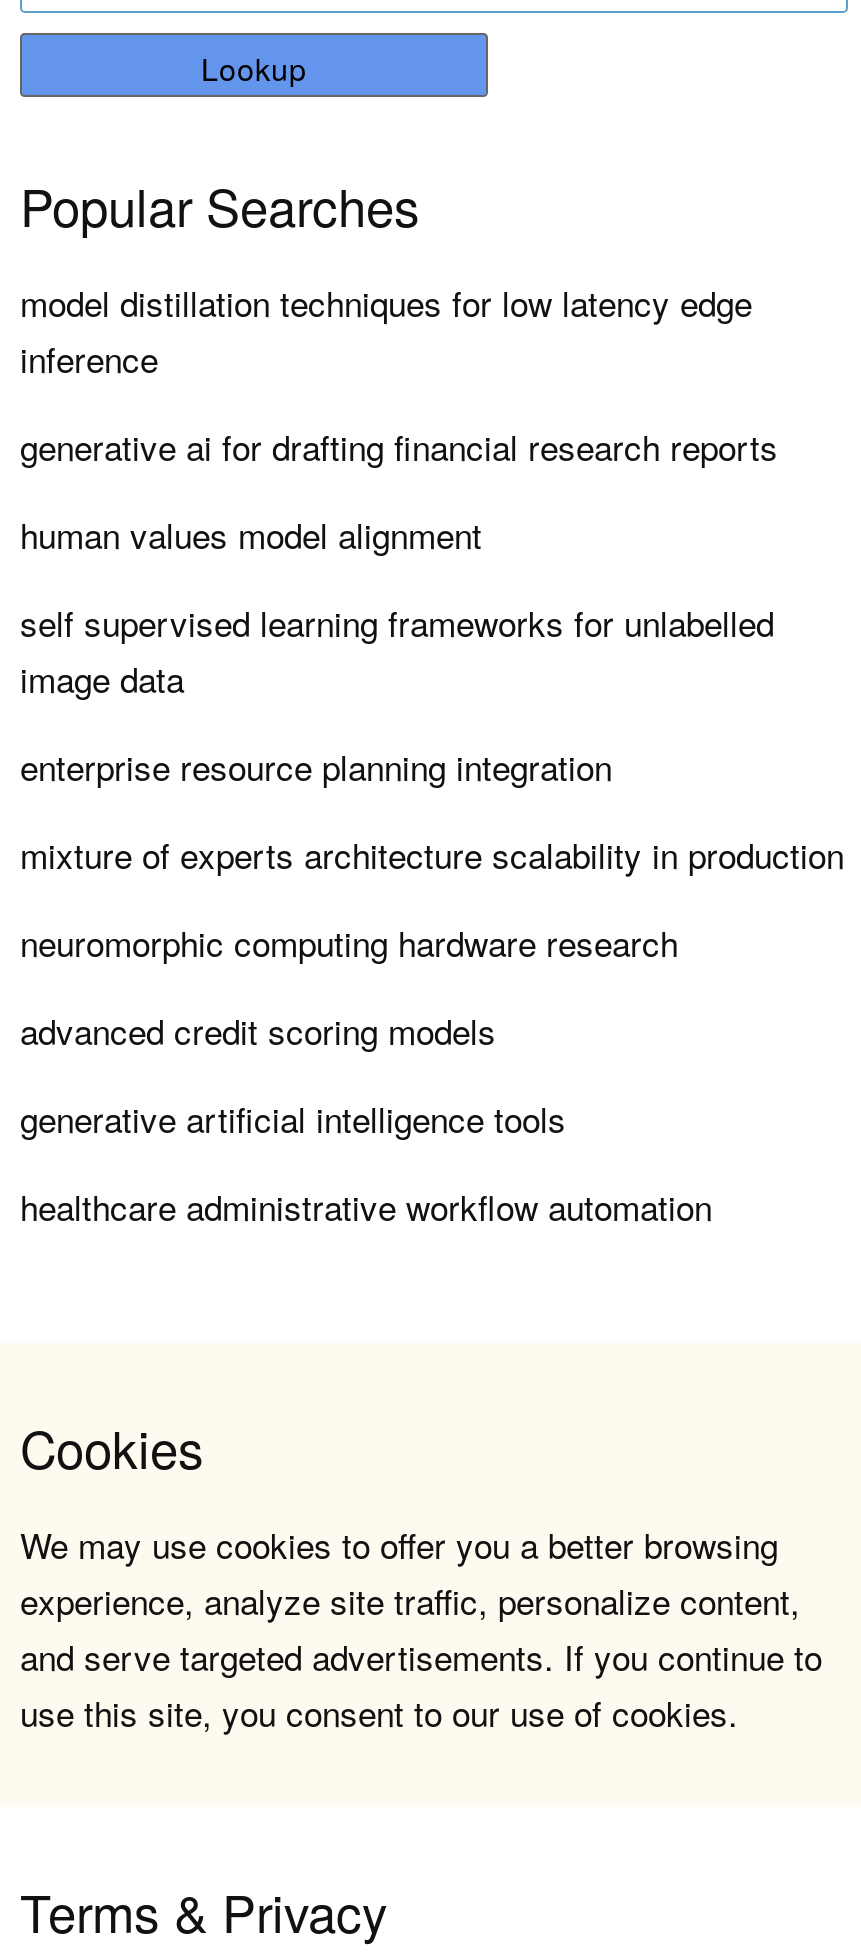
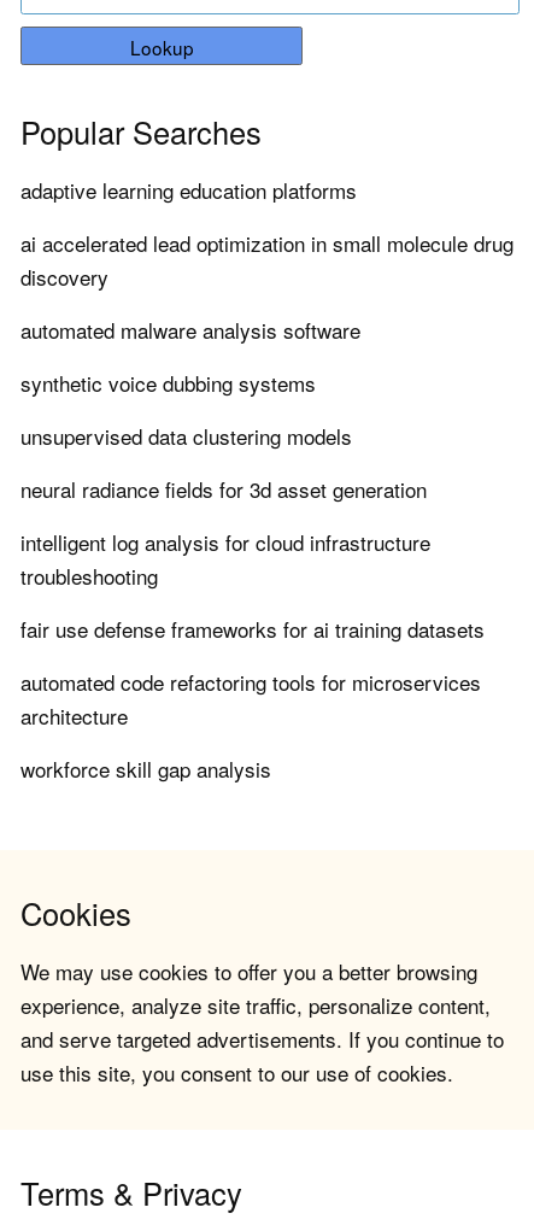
[20,278,752,384] model distillation techniques for low latency edge | inference -> [20,175,357,205] adaptive learning education platforms
[20,422,778,472] generative ai for drafting financial research reports -> [20,228,514,292] ai accelerated lead optimization in small molecule drug | discovery
[20,510,482,560] human values model alignment -> [20,315,360,345] automated malware analysis software
[20,598,774,704] self supervised learning frameworks for unlabelled | image data -> [20,368,316,398] synthetic voice dubbing systems
[20,742,612,792] enterprise resource planning integration -> [20,421,352,451] unsupervised data clustering models
[20,830,844,880] mixture of experts architecture scalability in production -> [20,474,427,504] neural radiance fields for 3d asset generation
[20,918,678,968] neuromorphic computing hardware research -> [20,527,430,591] intelligent log analysis for cloud infrastructure | troubleshooting
[20,1006,496,1056] advanced credit scoring models -> [20,614,485,644] fair use defense frameworks for ai training datasets
[20,1094,566,1144] generative artificial intelligence tools -> [20,667,481,731] automated code refactoring tools for microservices | architecture
[20,1182,712,1232] healthcare administrative workflow automation -> [20,754,271,784] workforce skill gap analysis

